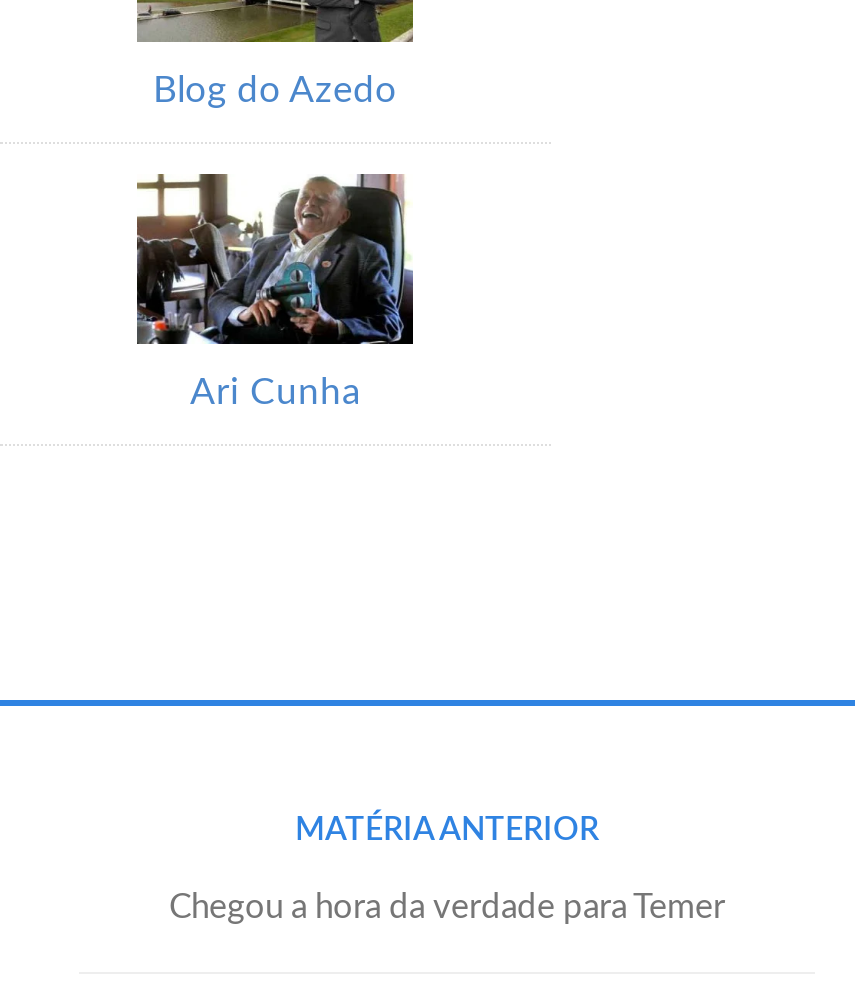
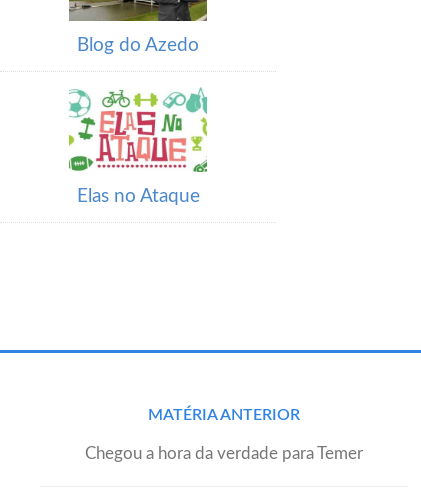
[135,172,415,412] [image] | Ari Cunha -> [68,87,208,206] [image] | Elas no Ataque

